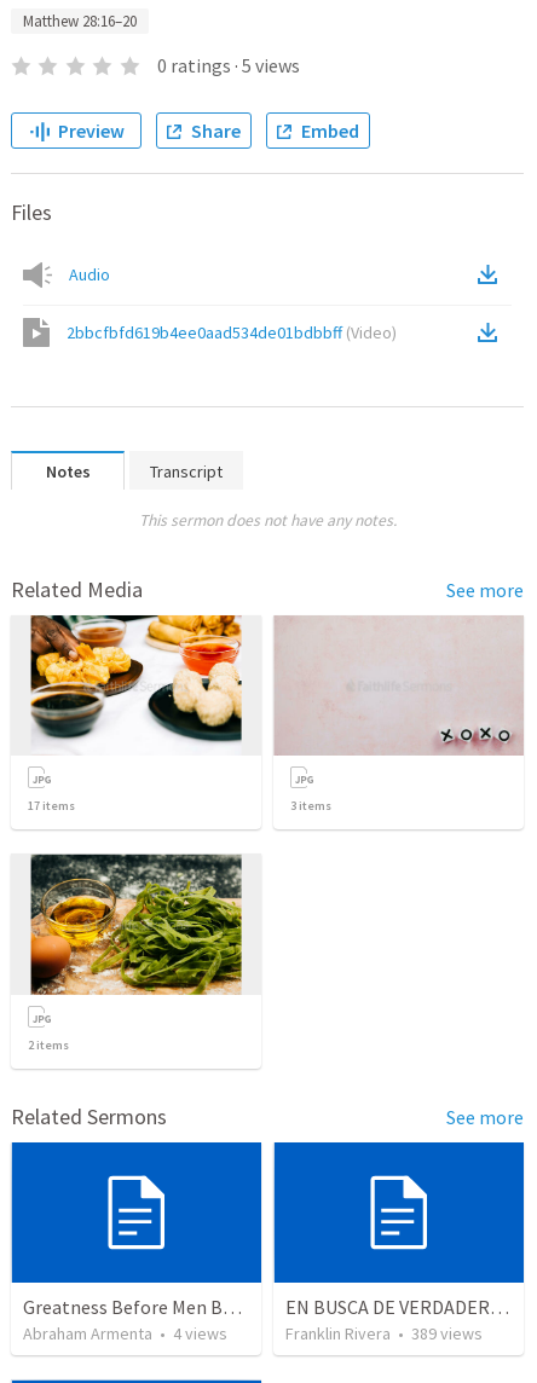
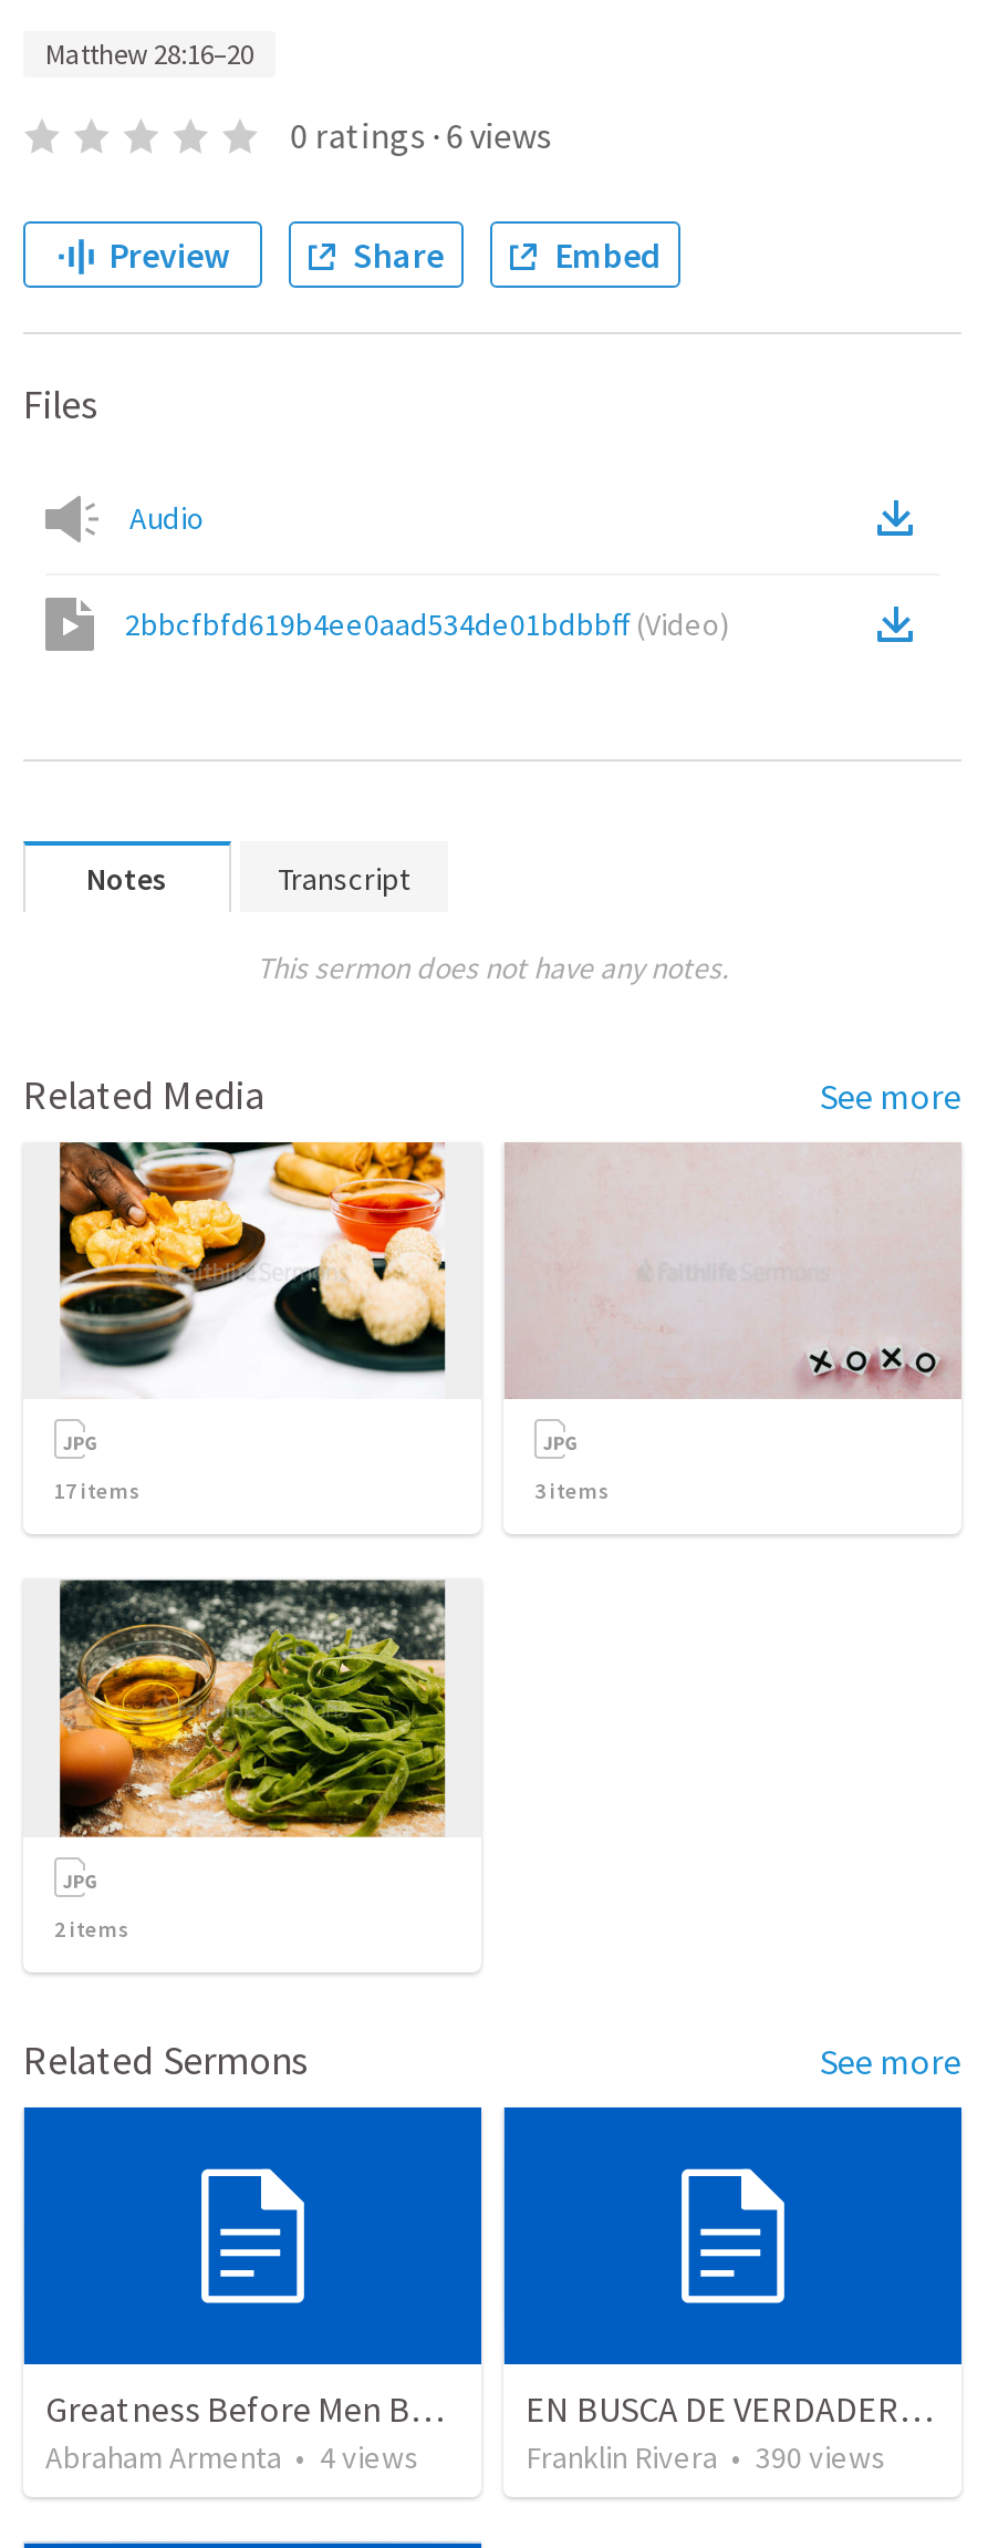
[157,53,300,77] 0 ratings · 5 views -> [290,113,551,157] 0 ratings · 6 views
[285,1323,483,1345] Franklin Rivera • 389 views -> [526,2438,886,2478] Franklin Rivera • 390 views

